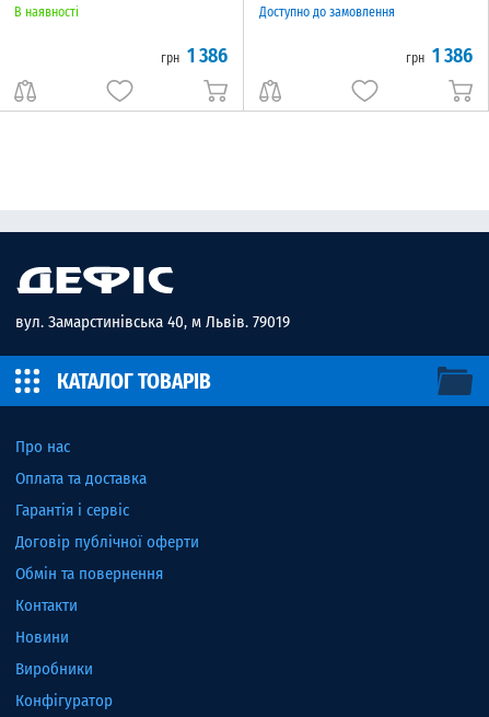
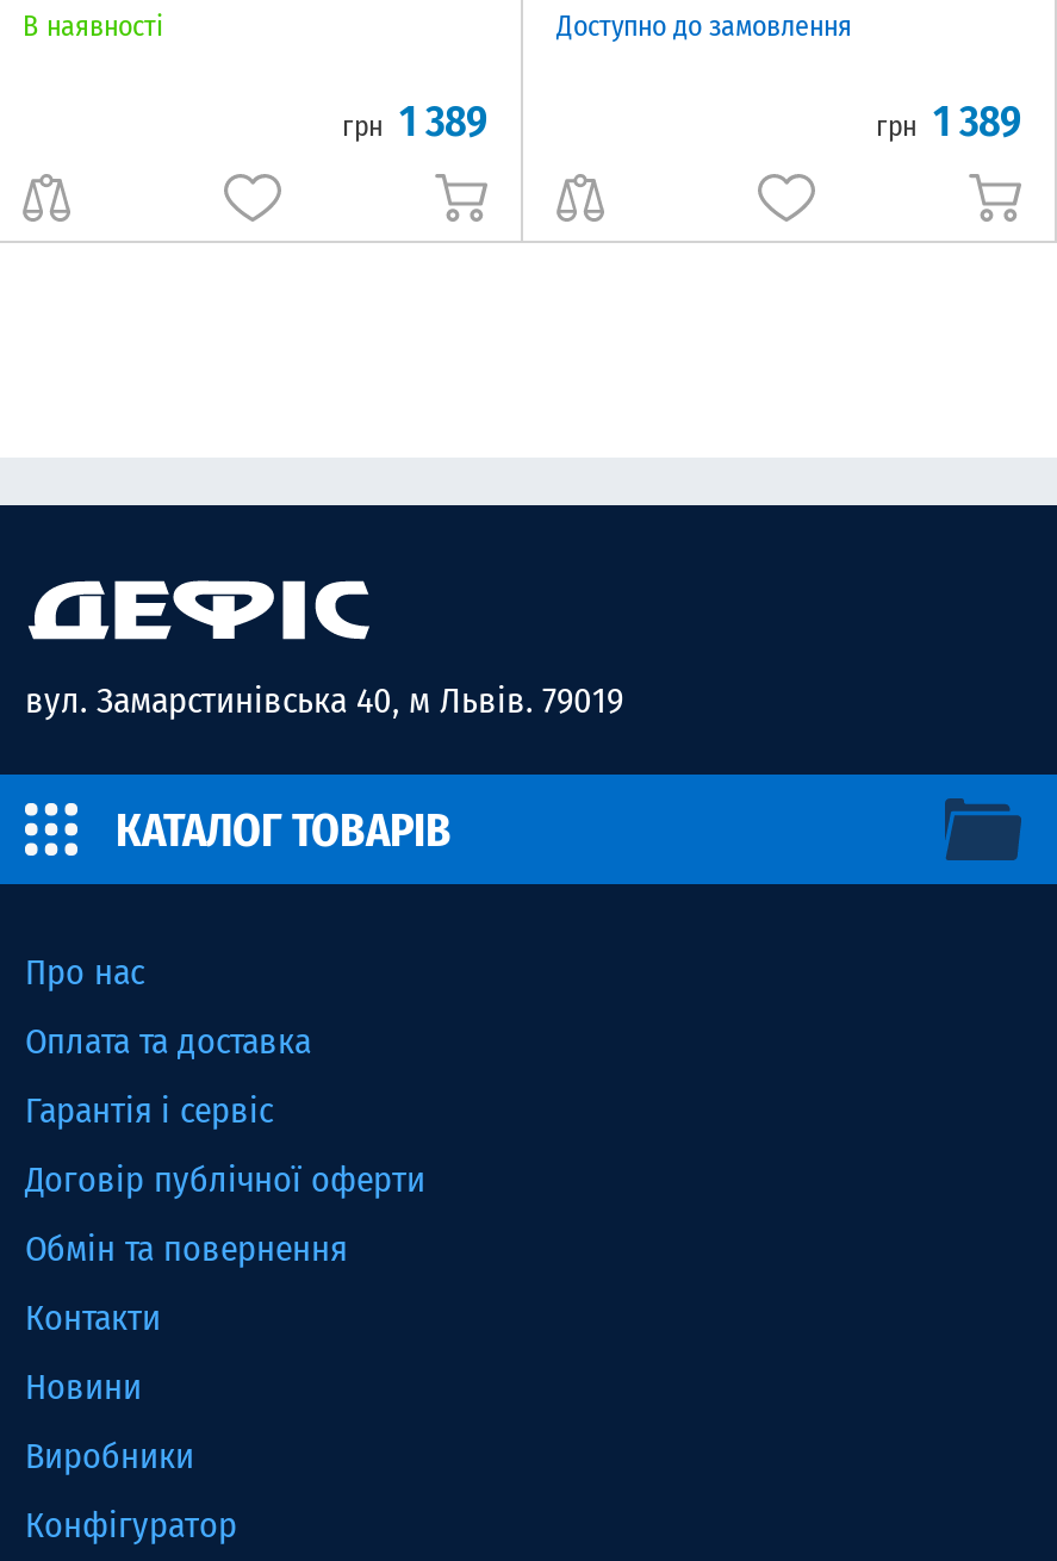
[161,44,228,68] грн 1 386 -> [342,95,487,148] грн 1 389
[406,44,473,68] грн 1 386 -> [876,95,1021,148] грн 1 389

